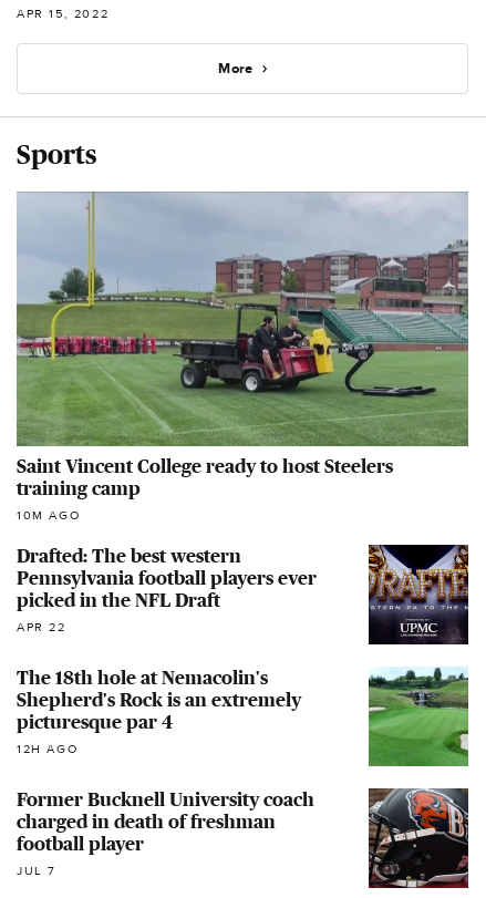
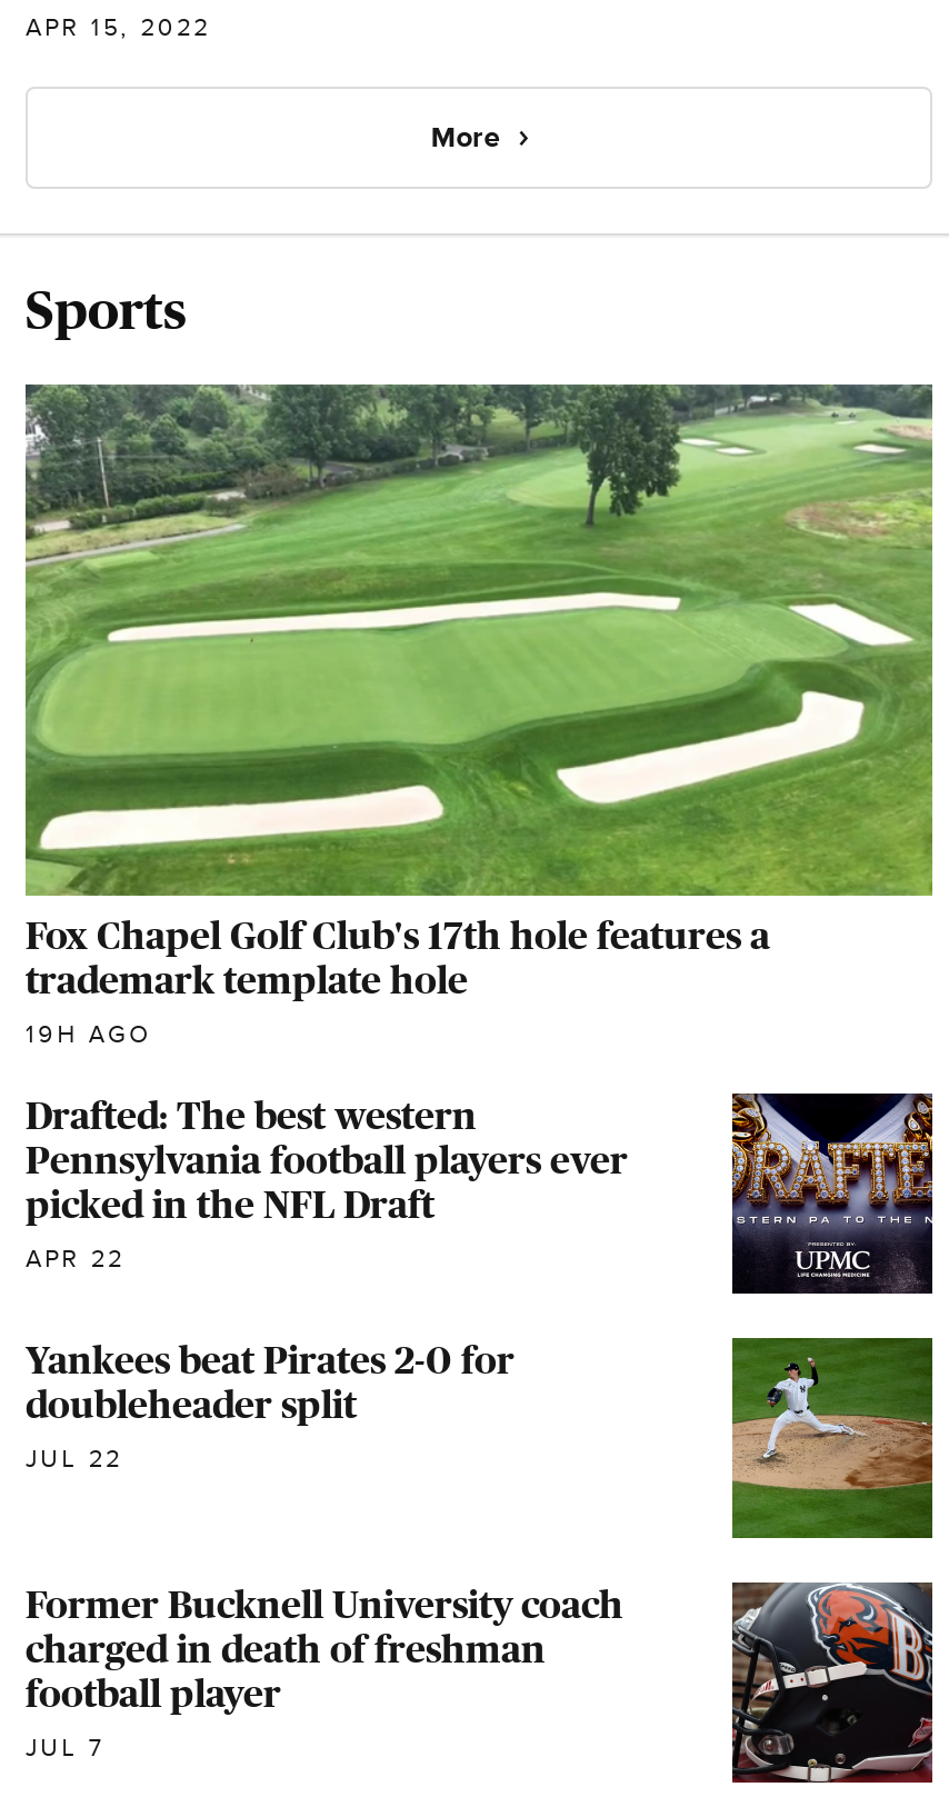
[17,192,468,522] [image] | Saint Vincent College ready to host Steelers | training camp | 10M AGO -> [23,385,932,1048] [image] | Fox Chapel Golf Club's 17th hole features a | trademark template hole | 19H AGO
[17,666,301,756] The 18th hole at Nemacolin's | Shepherd's Rock is an extremely | picturesque par 4 | 12H AGO -> [26,1337,515,1472] Yankees beat Pirates 2-0 for | doubleheader split | JUL 22
[368,667,469,766] [image] -> [730,1336,935,1538] [image]

